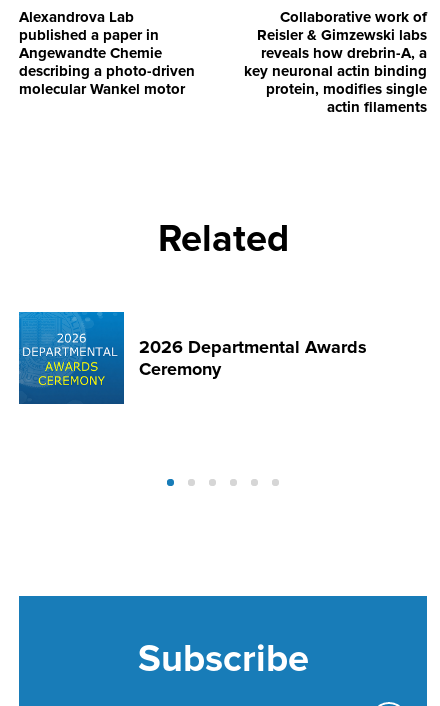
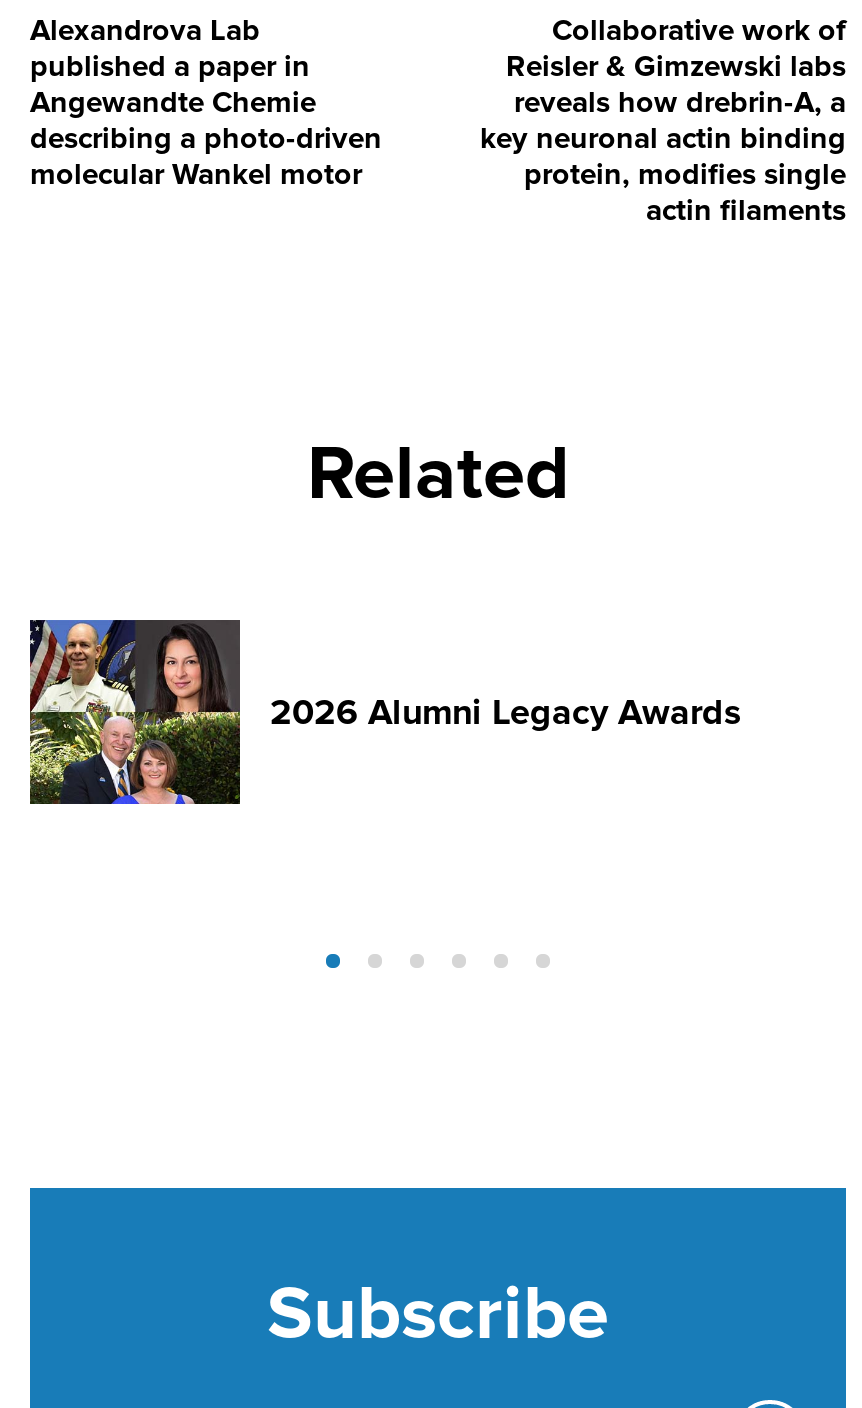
[18,311,367,405] [image] | 2026 Departmental Awards | Ceremony -> [28,618,742,806] [image] | 2026 Alumni Legacy Awards

